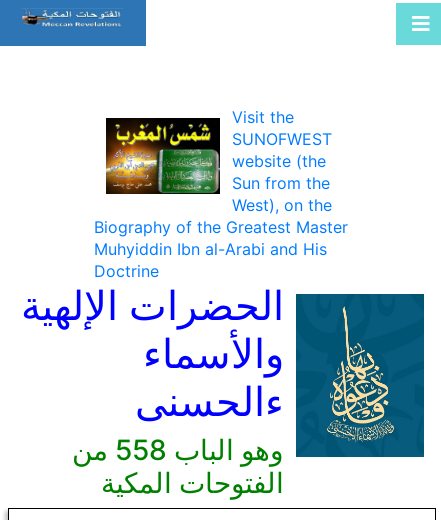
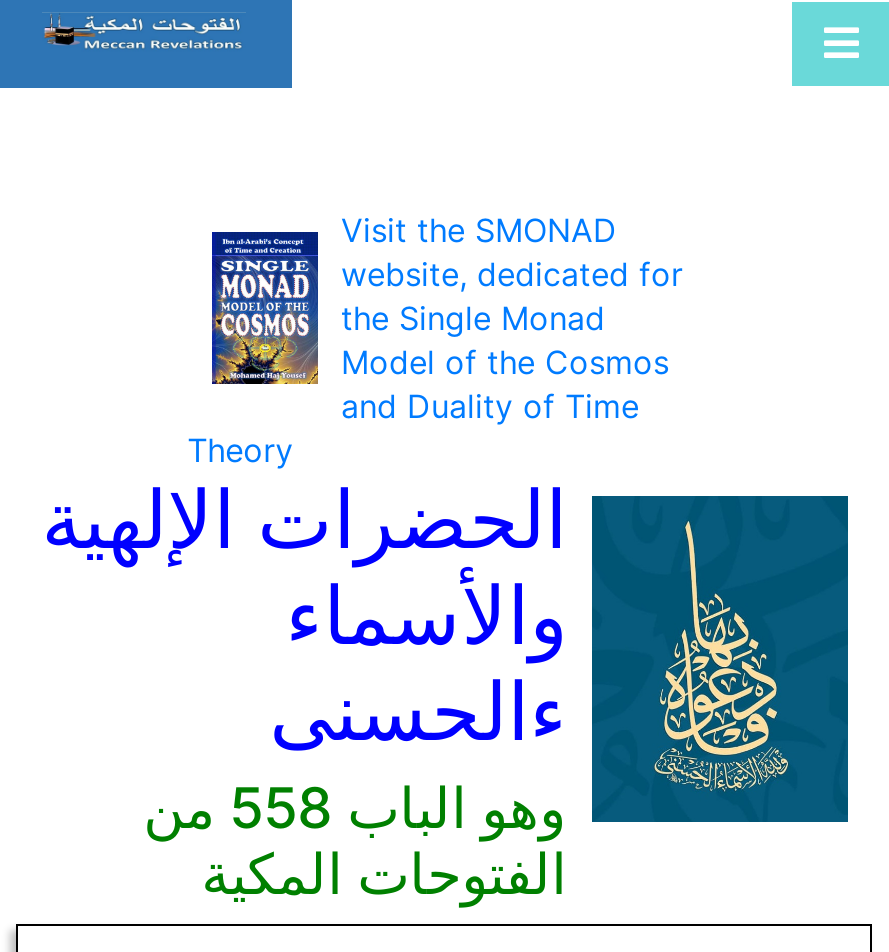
[94,107,348,281] [image] | Visit the | SUNOFWEST | website (the | Sun from the | West), on the | Biography of the Greatest Master | Muhyiddin Ibn al-Arabi and His | Doctrine -> [187,211,683,471] [image] | Visit the SMONAD | website, dedicated for | the Single Monad | Model of the Cosmos | and Duality of Time | Theory

